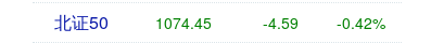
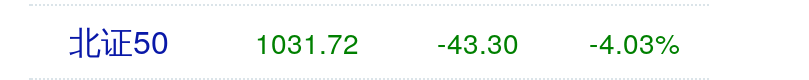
[155,12,212,33] 1074.45 -> [255,22,359,62] 1031.72
[263,12,299,33] -4.59 -> [437,22,519,62] -43.30
[337,12,385,33] -0.42% -> [589,22,679,62] -4.03%

